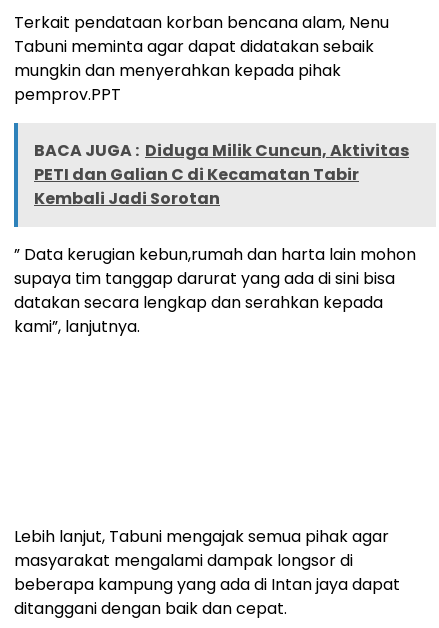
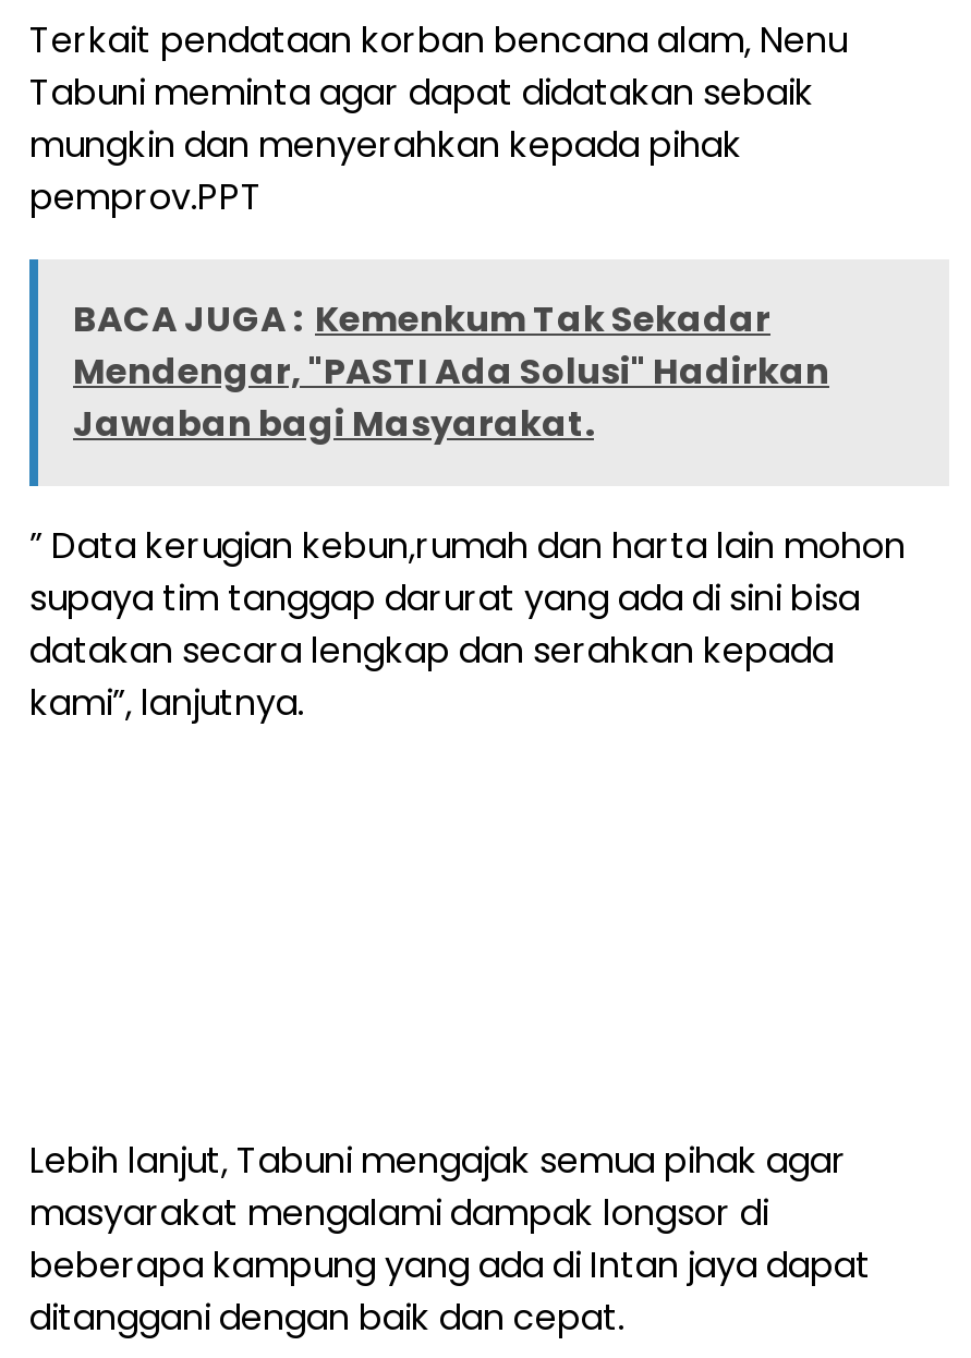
[34,139,409,210] BACA JUGA : Diduga Milik Cuncun, Aktivitas | PETI dan Galian C di Kecamatan Tabir | Kembali Jadi Sorotan -> [73,294,829,448] BACA JUGA : Kemenkum Tak Sekadar | Mendengar, "PASTI Ada Solusi" Hadirkan | Jawaban bagi Masyarakat.

